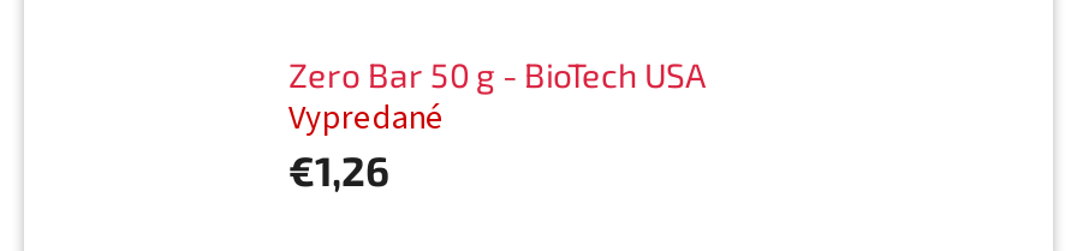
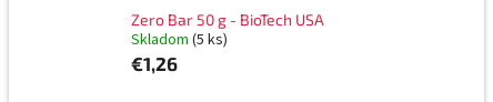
[288,95,445,143] Vypredané -> [131,29,228,51] Skladom (5 ks)

